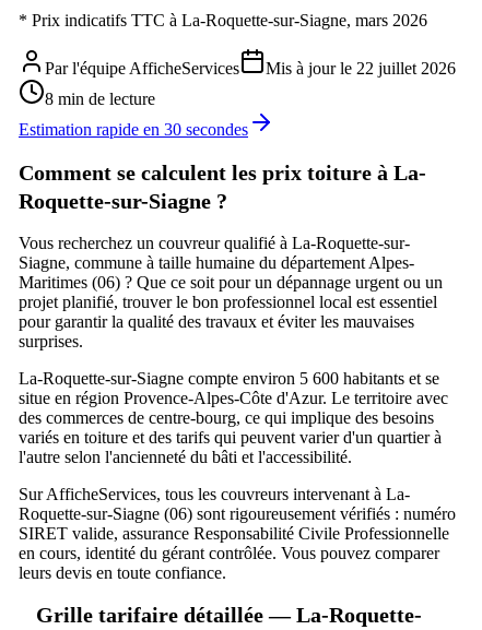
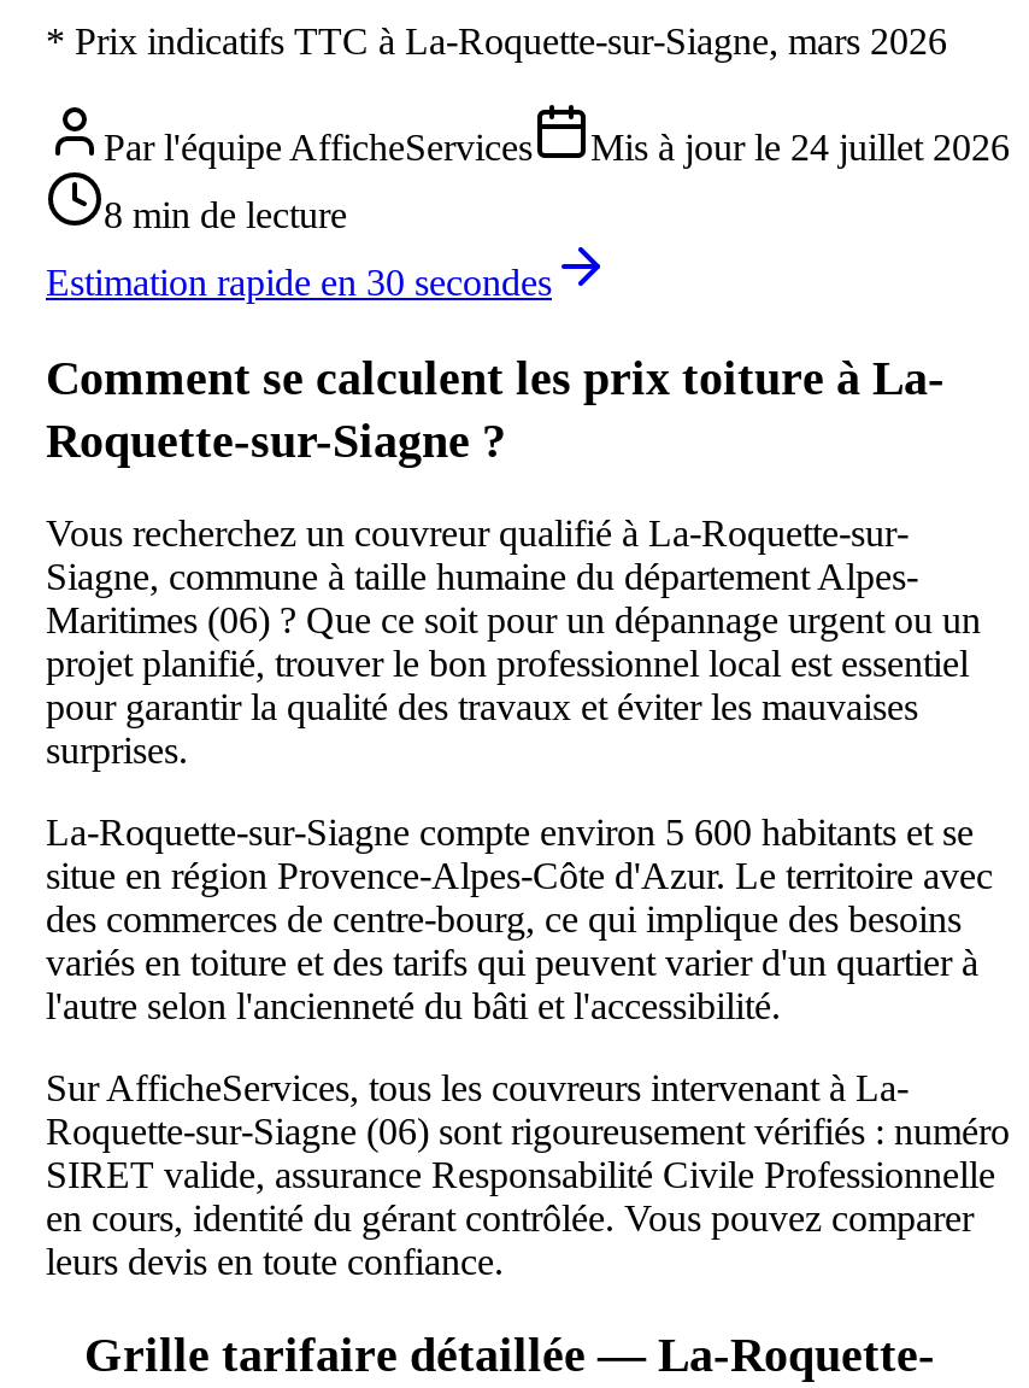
[266,59,456,78] Mis à jour le 22 juillet 2026 -> [590,128,1010,169] Mis à jour le 24 juillet 2026

